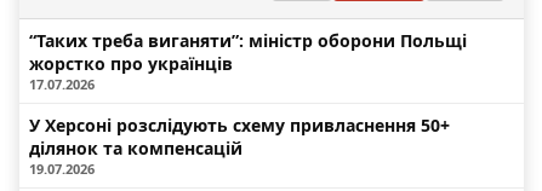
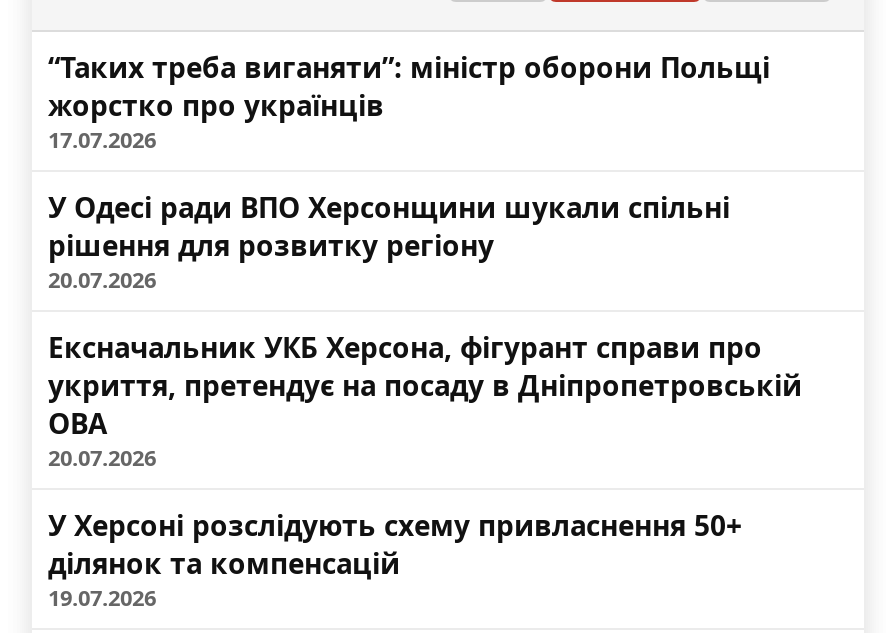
none -> [48,187,802,471] У Одесі ради ВПО Херсонщини шукали спільні | рішення для розвитку регіону | 20.07.2026 | Ексначальник УКБ Херсона, фігурант справи про | укриття, претендує на посаду в Дніпропетровській | ОВА | 20.07.2026

